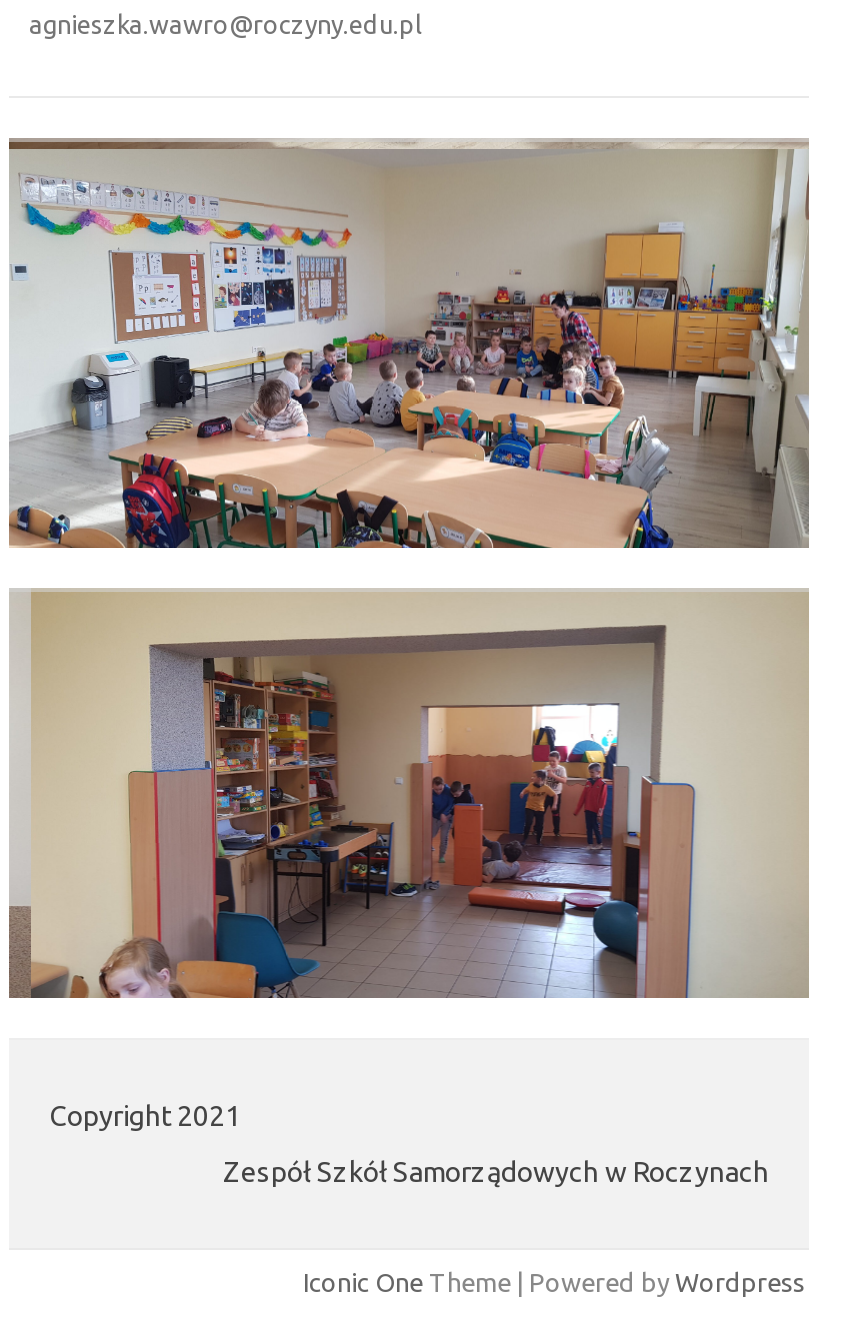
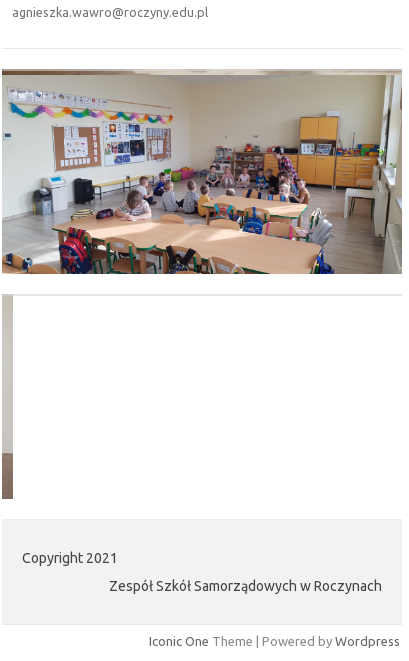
[31,588,811,1000] [image] -> none

